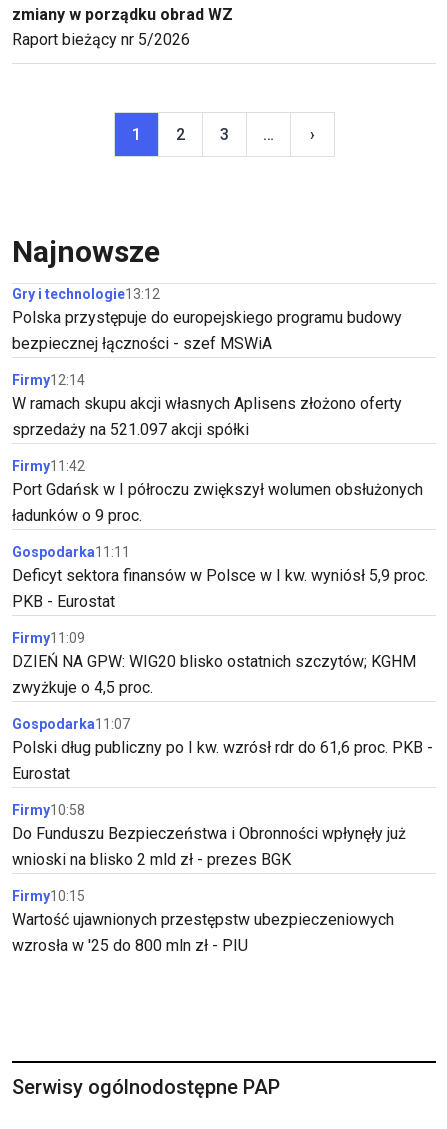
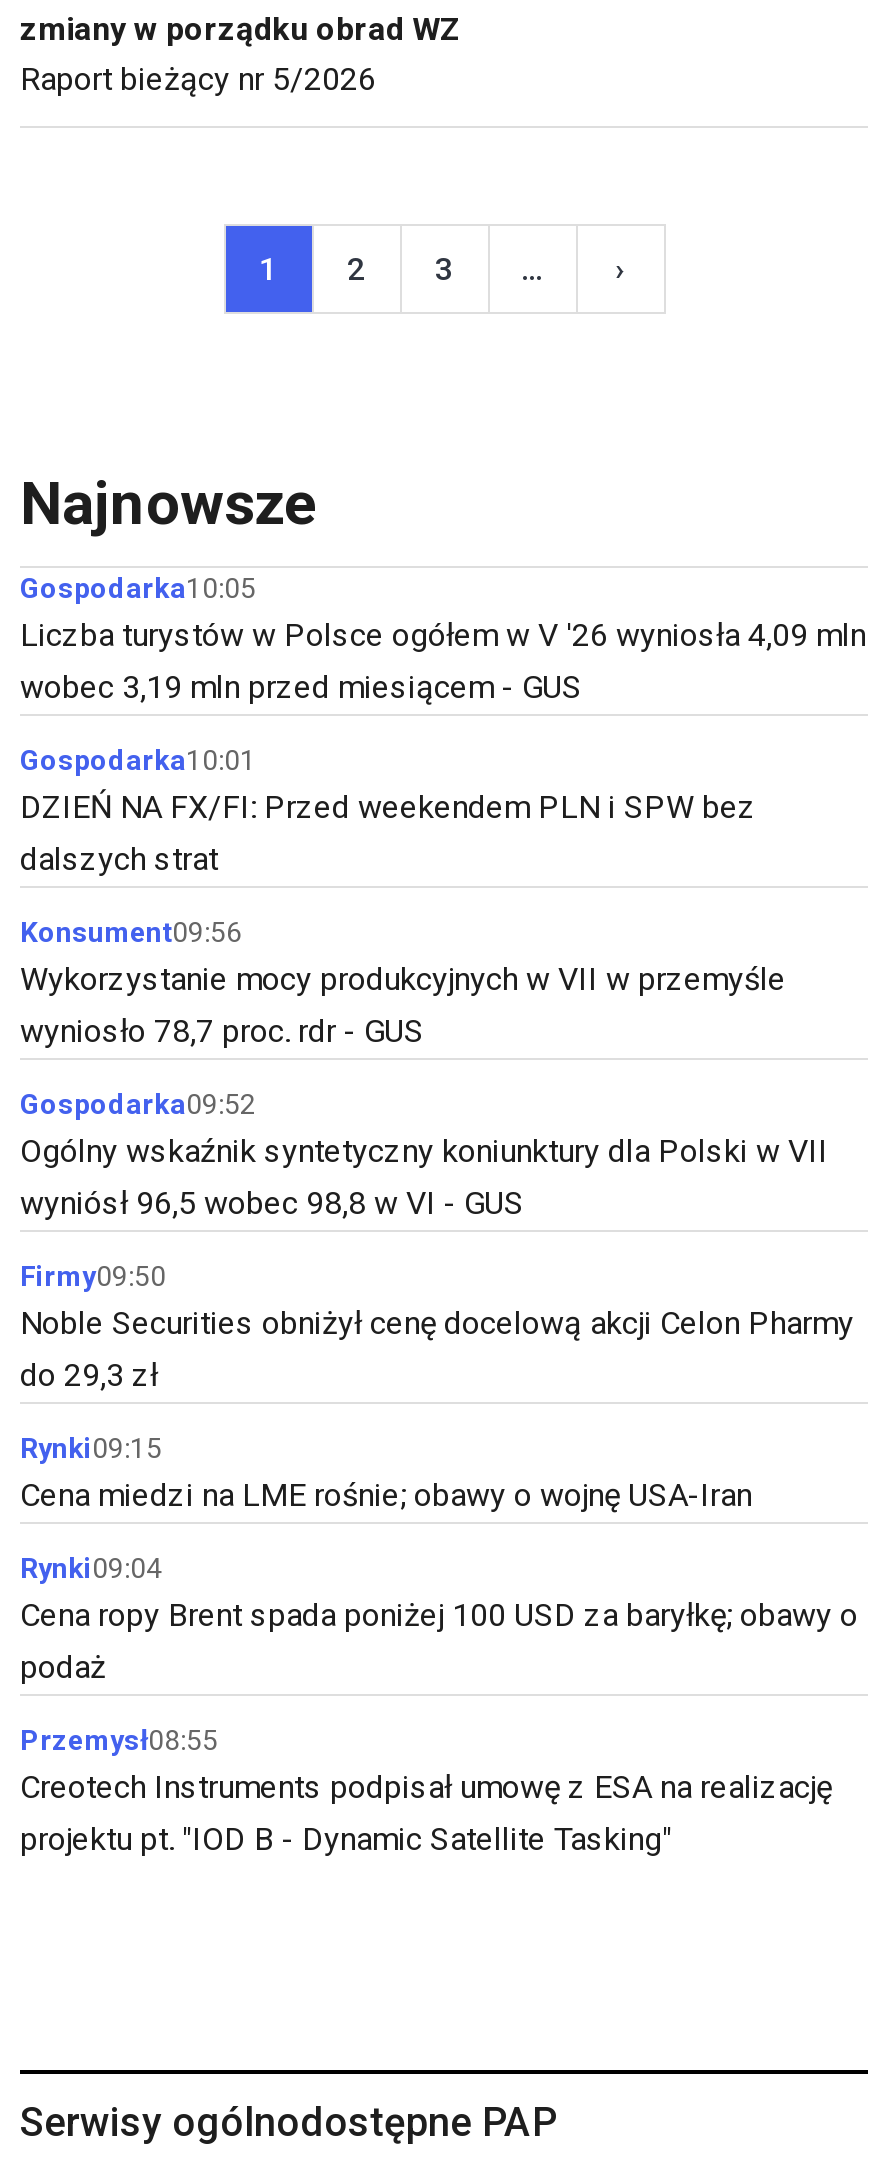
[12,286,402,353] Gry i technologie13:12 | Polska przystępuje do europejskiego programu budowy | bezpiecznej łączności - szef MSWiA -> [20,572,866,706] Gospodarka10:05 | Liczba turystów w Polsce ogółem w V '26 wyniosła 4,09 mln | wobec 3,19 mln przed miesiącem - GUS
[12,372,402,439] Firmy12:14 | W ramach skupu akcji własnych Aplisens złożono oferty | sprzedaży na 521.097 akcji spółki -> [20,744,756,878] Gospodarka10:01 | DZIEŃ NA FX/FI: Przed weekendem PLN i SPW bez | dalszych strat
[12,458,423,525] Firmy11:42 | Port Gdańsk w I półroczu zwiększył wolumen obsłużonych | ładunków o 9 proc. -> [20,916,786,1050] Konsument09:56 | Wykorzystanie mocy produkcyjnych w VII w przemyśle | wyniosło 78,7 proc. rdr - GUS
[12,544,428,611] Gospodarka11:11 | Deficyt sektora finansów w Polsce w I kw. wyniósł 5,9 proc. | PKB - Eurostat -> [20,1088,828,1222] Gospodarka09:52 | Ogólny wskaźnik syntetyczny koniunktury dla Polski w VII | wyniósł 96,5 wobec 98,8 w VI - GUS
[12,630,416,697] Firmy11:09 | DZIEŃ NA GPW: WIG20 blisko ostatnich szczytów; KGHM | zwyżkuje o 4,5 proc. -> [20,1260,854,1394] Firmy09:50 | Noble Securities obniżył cenę docelową akcji Celon Pharmy | do 29,3 zł
[12,716,433,783] Gospodarka11:07 | Polski dług publiczny po I kw. wzrósł rdr do 61,6 proc. PKB - | Eurostat -> [20,1432,752,1514] Rynki09:15 | Cena miedzi na LME rośnie; obawy o wojnę USA-Iran
[12,802,406,869] Firmy10:58 | Do Funduszu Bezpieczeństwa i Obronności wpłynęły już | wnioski na blisko 2 mld zł - prezes BGK -> [20,1552,858,1686] Rynki09:04 | Cena ropy Brent spada poniżej 100 USD za baryłkę; obawy o | podaż
[12,888,394,955] Firmy10:15 | Wartość ujawnionych przestępstw ubezpieczeniowych | wzrosła w '25 do 800 mln zł - PIU -> [20,1724,832,1858] Przemysł08:55 | Creotech Instruments podpisał umowę z ESA na realizację | projektu pt. "IOD B - Dynamic Satellite Tasking"

